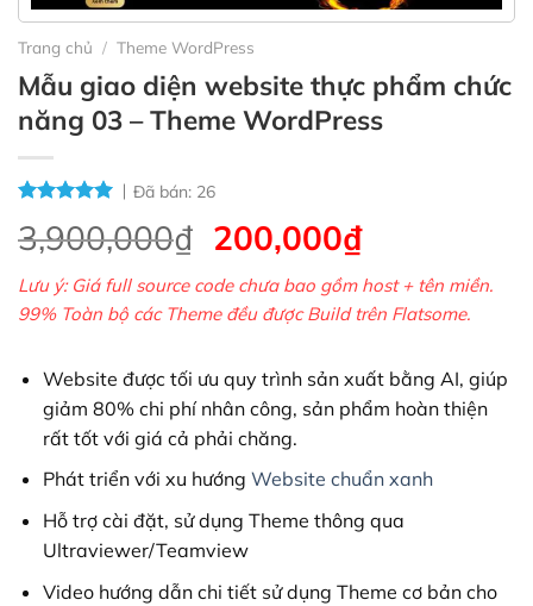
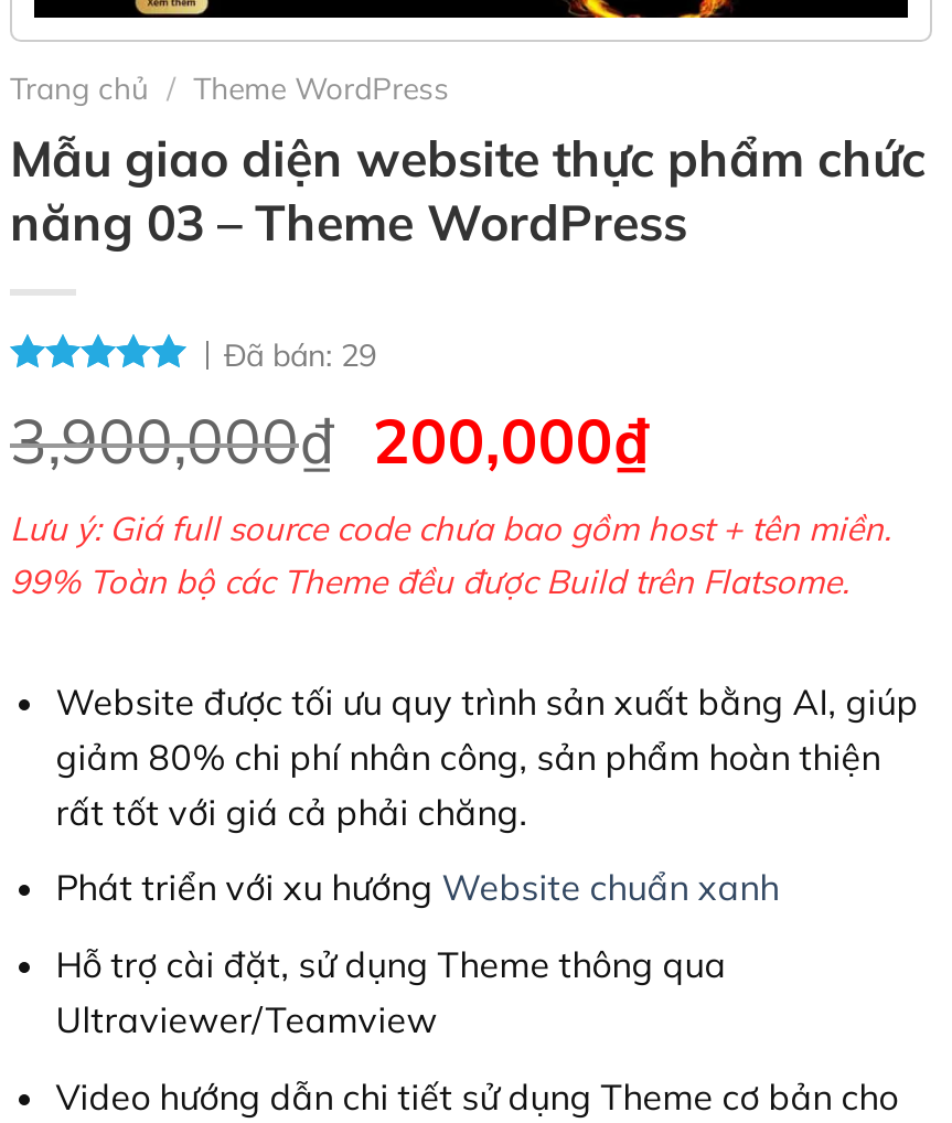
[133,181,215,202] Đã bán: 26 -> [224,335,376,375] Đã bán: 29

